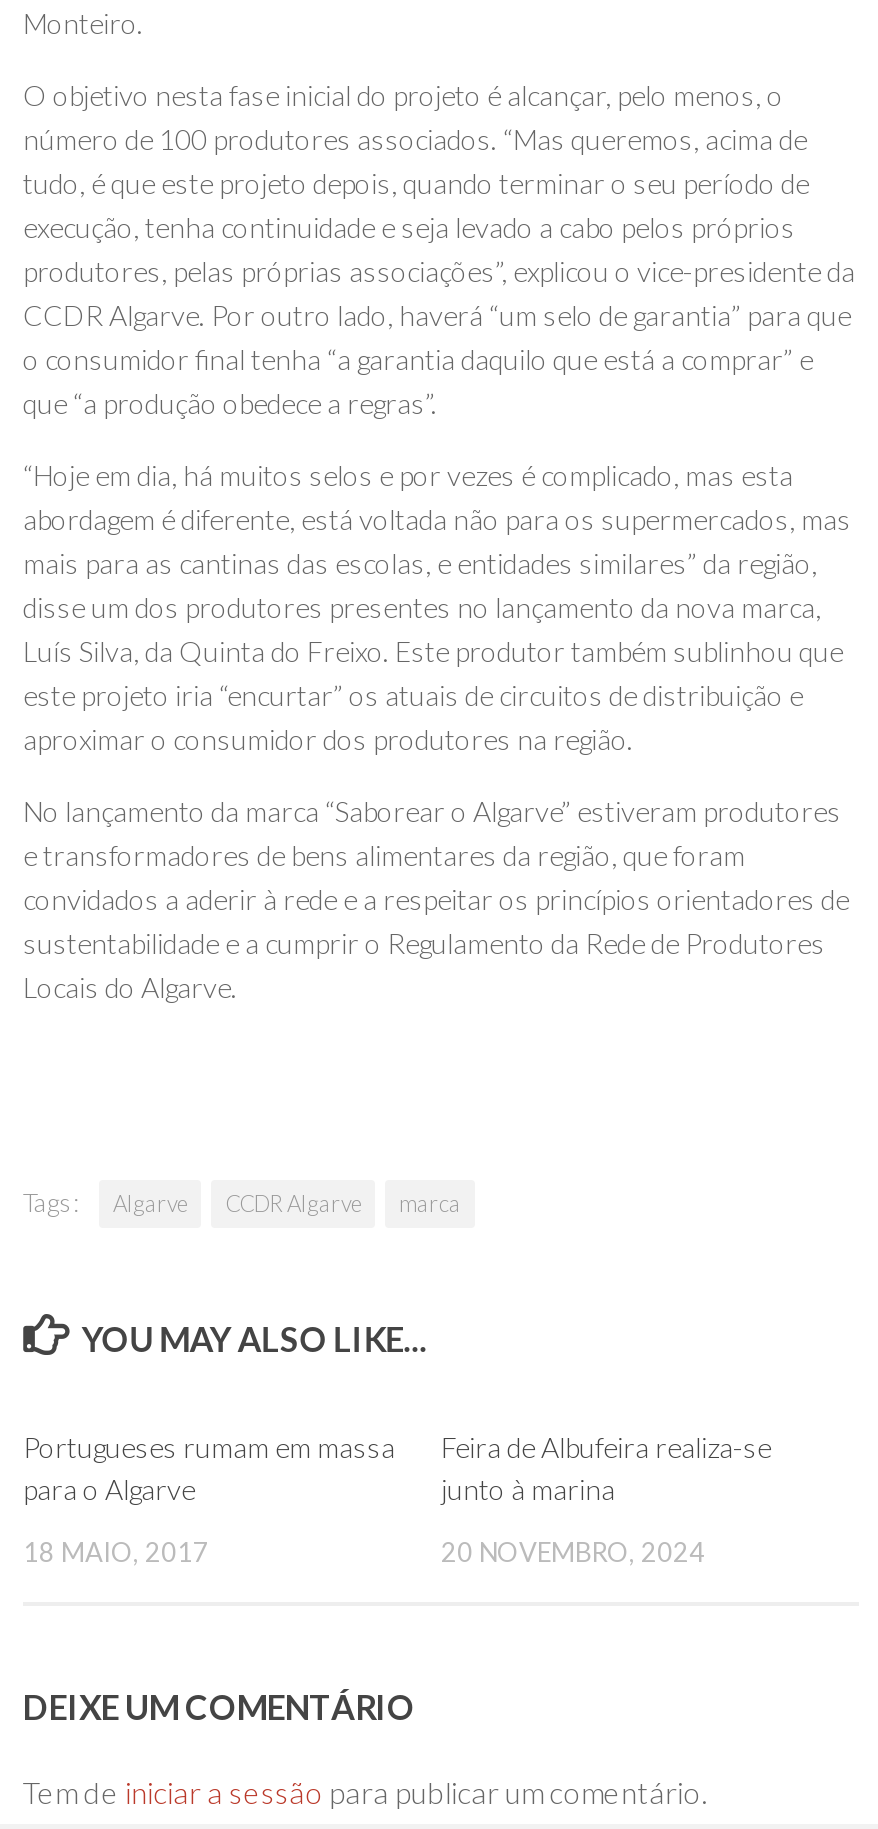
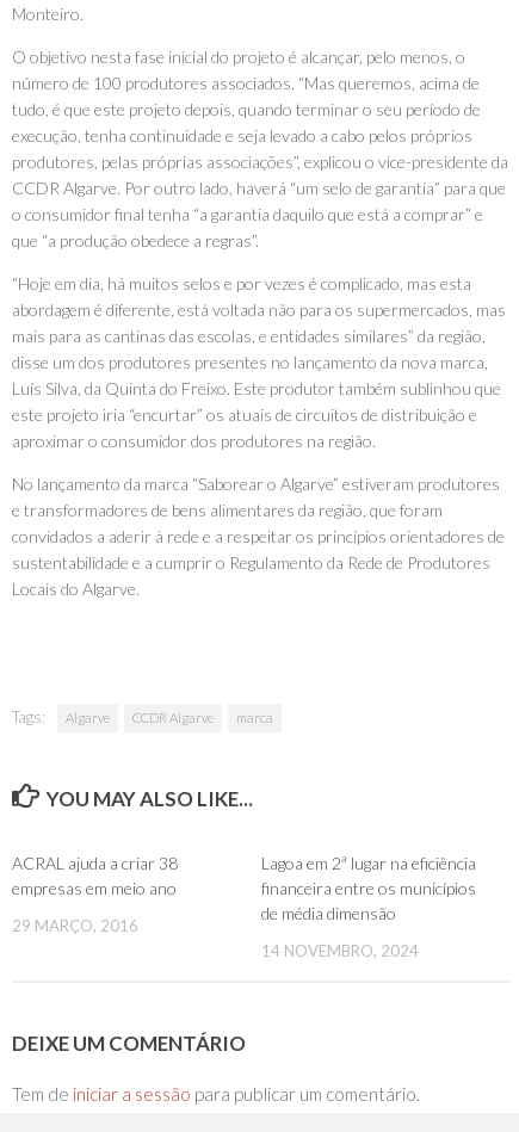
[23,1430,395,1506] Portugueses rumam em massa | para o Algarve -> [12,853,178,898] ACRAL ajuda a criar 38 | empresas em meio ano
[441,1430,771,1506] Feira de Albufeira realiza-se | junto à marina -> [261,853,476,923] Lagoa em 2ª lugar na eficiência | financeira entre os municípios | de média dimensão
[23,1536,209,1568] 18 MAIO, 2017 -> [12,916,138,935] 29 MARÇO, 2016
[441,1536,705,1568] 20 NOVEMBRO, 2024 -> [261,941,419,960] 14 NOVEMBRO, 2024

